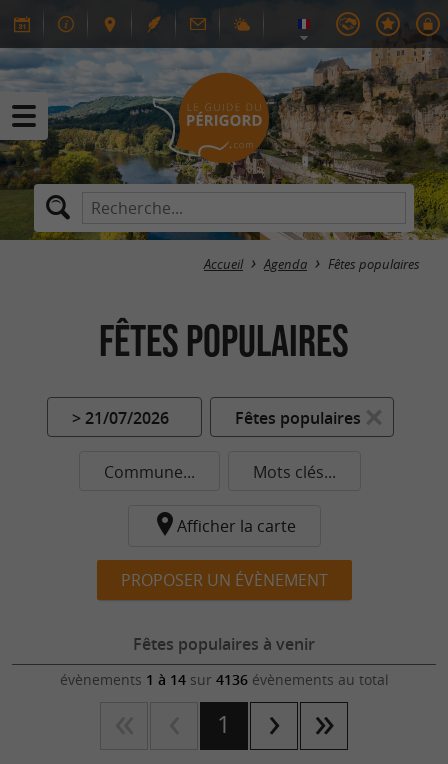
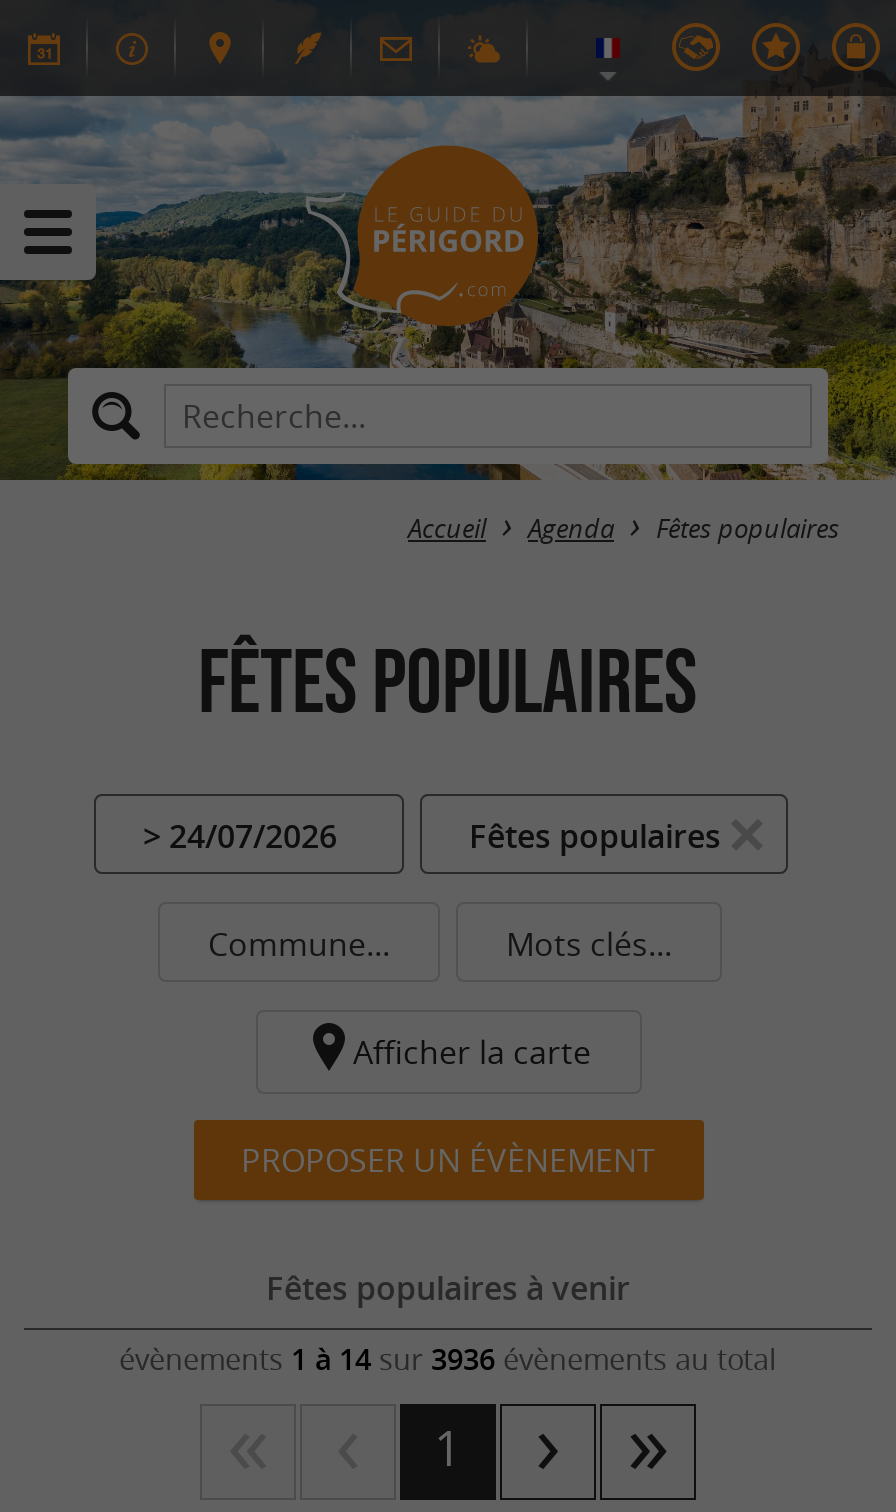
[71,407,168,429] > 21/07/2026 -> [143,814,337,858] > 24/07/2026
[59,670,388,689] évènements 1 à 14 sur 4136 évènements au total -> [119,1340,777,1378] évènements 1 à 14 sur 3936 évènements au total

